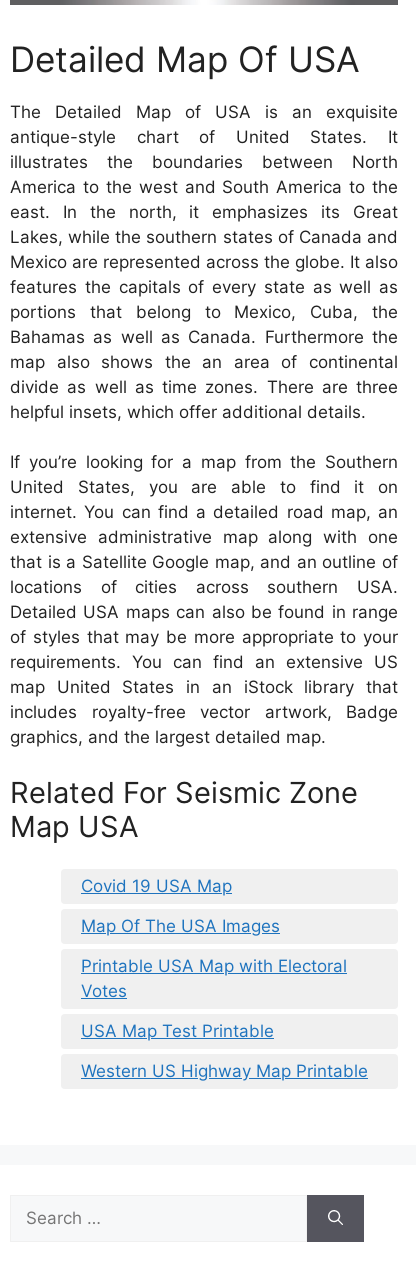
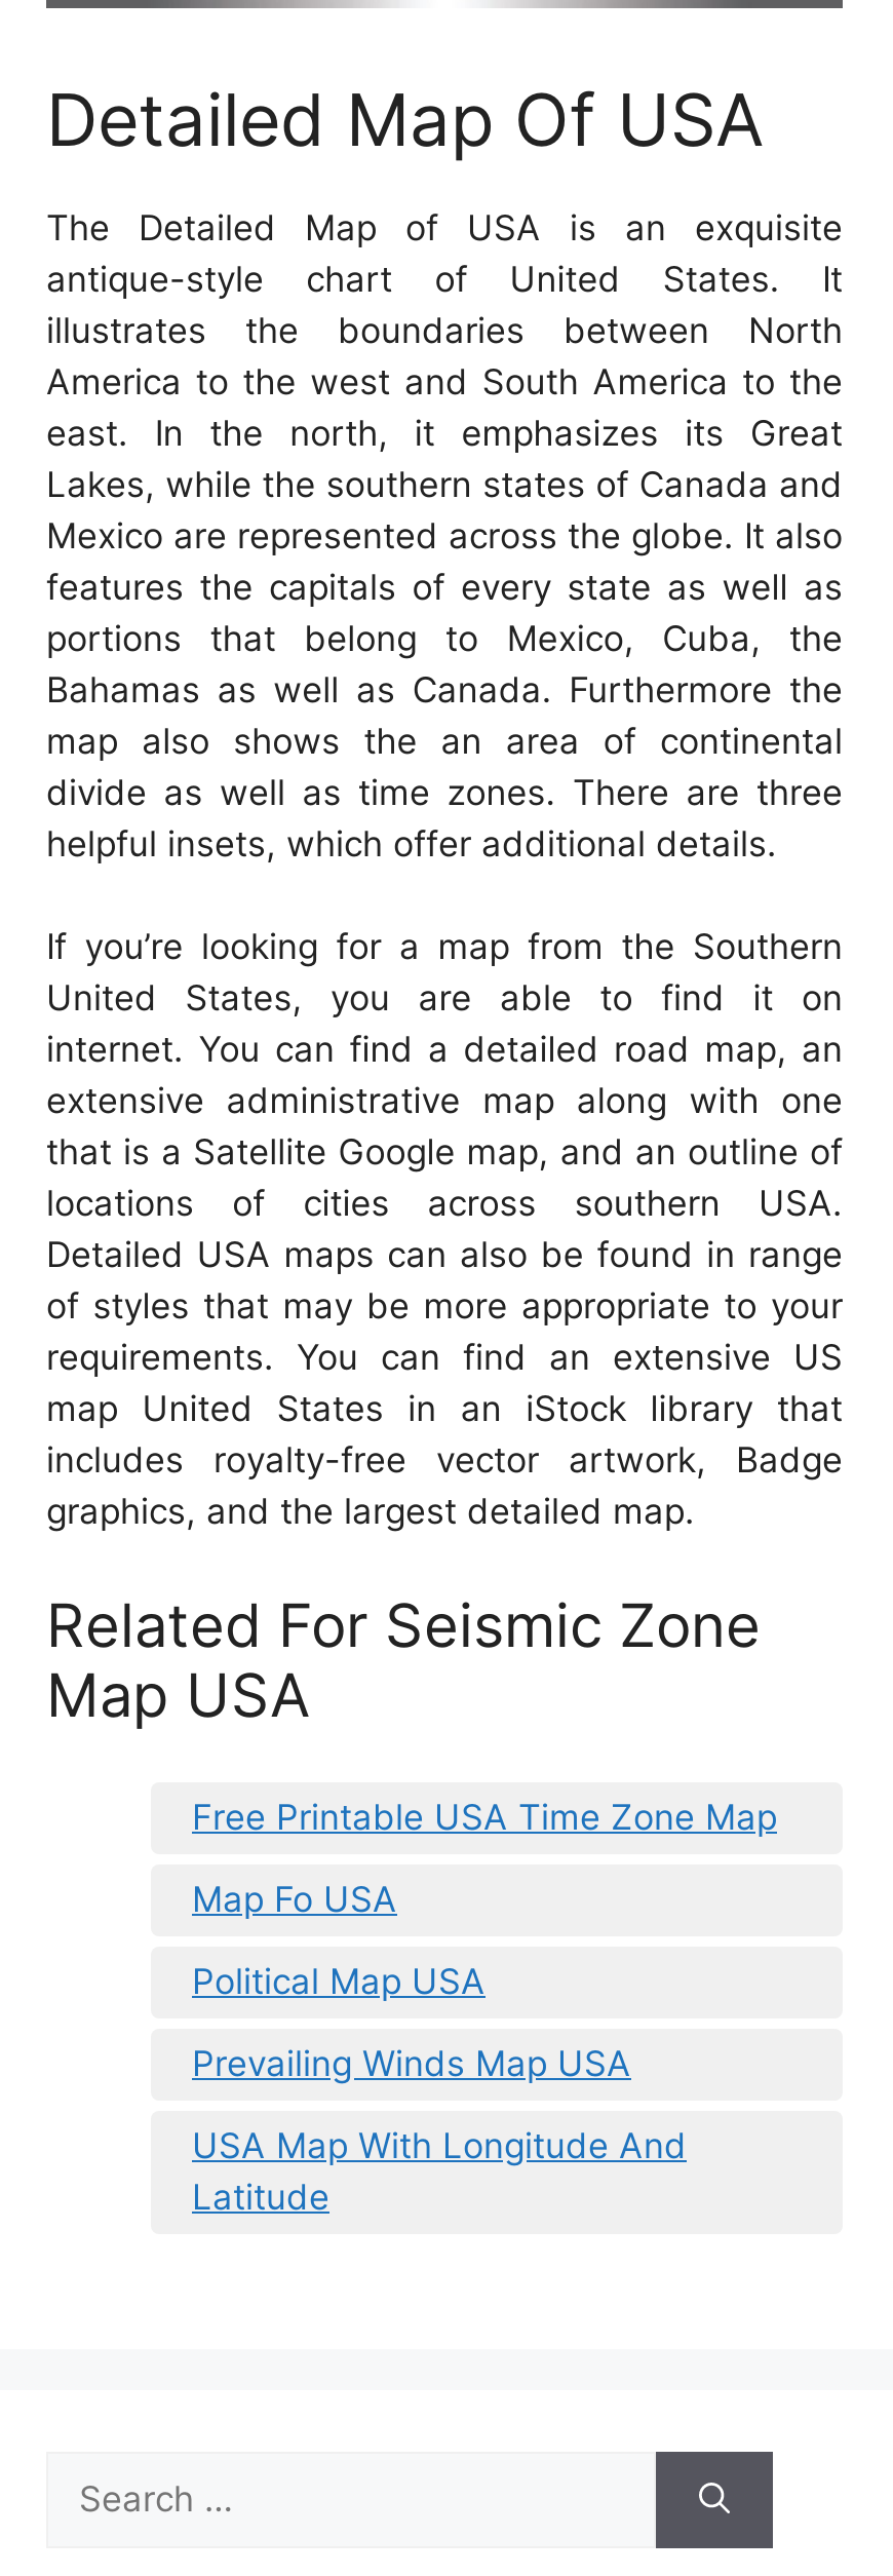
[81,876,232,896] Covid 19 USA Map -> [192,1797,777,1838] Free Printable USA Time Zone Map
[81,916,280,936] Map Of The USA Images -> [192,1879,397,1920] Map Fo USA
[81,956,347,1001] Printable USA Map with Electoral | Votes -> [192,1961,486,2002] Political Map USA
[81,1021,274,1041] USA Map Test Printable -> [192,2043,631,2084] Prevailing Winds Map USA
[81,1061,368,1081] Western US Highway Map Printable -> [192,2125,687,2218] USA Map With Longitude And | Latitude

